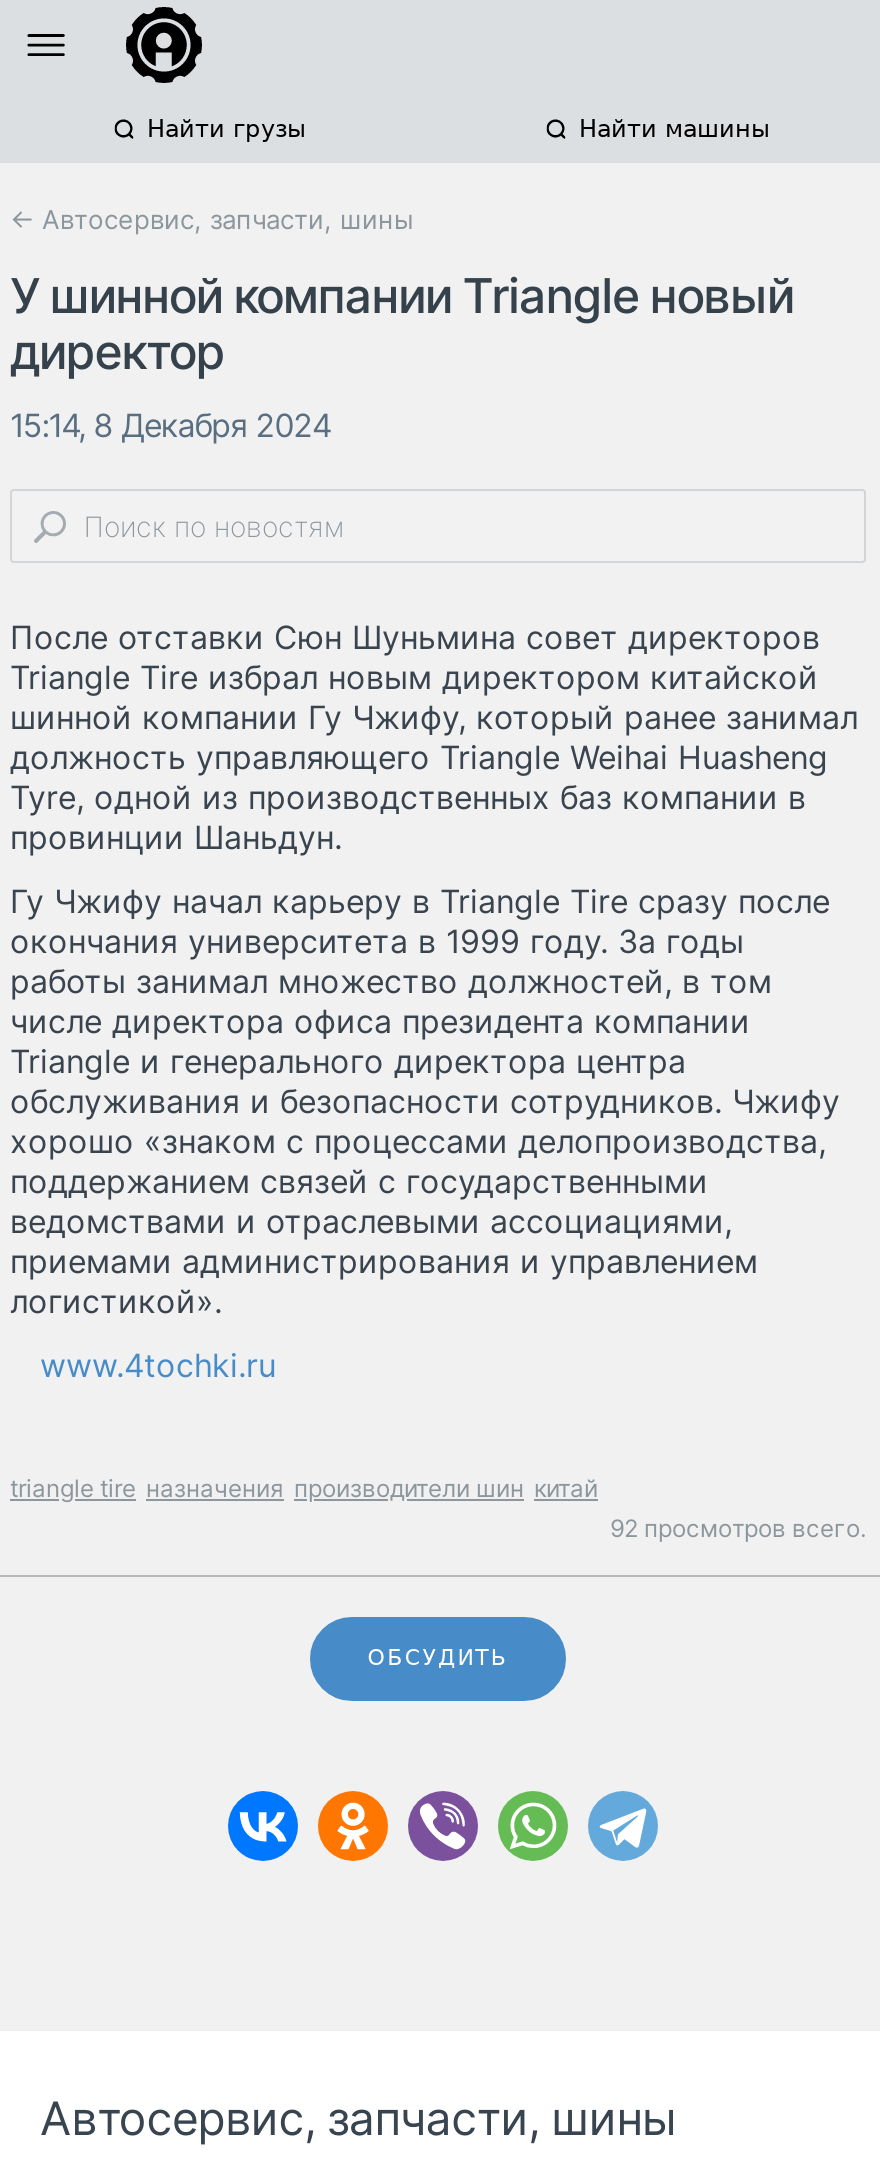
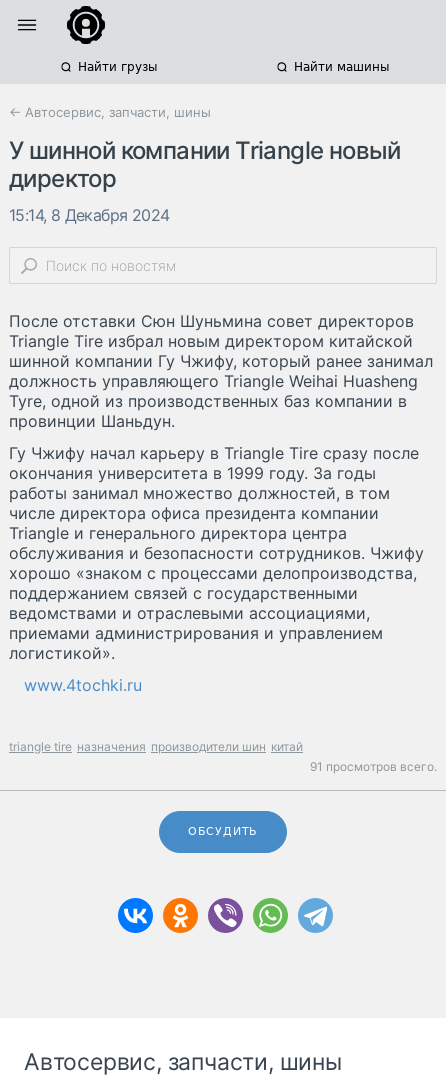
[610,1513,866,1543] 92 просмотров всего. -> [310,759,437,774] 91 просмотров всего.

